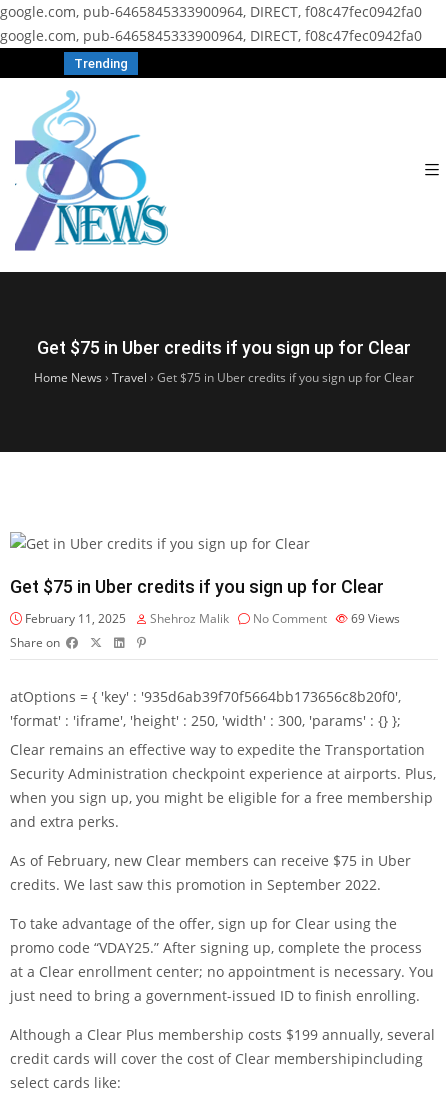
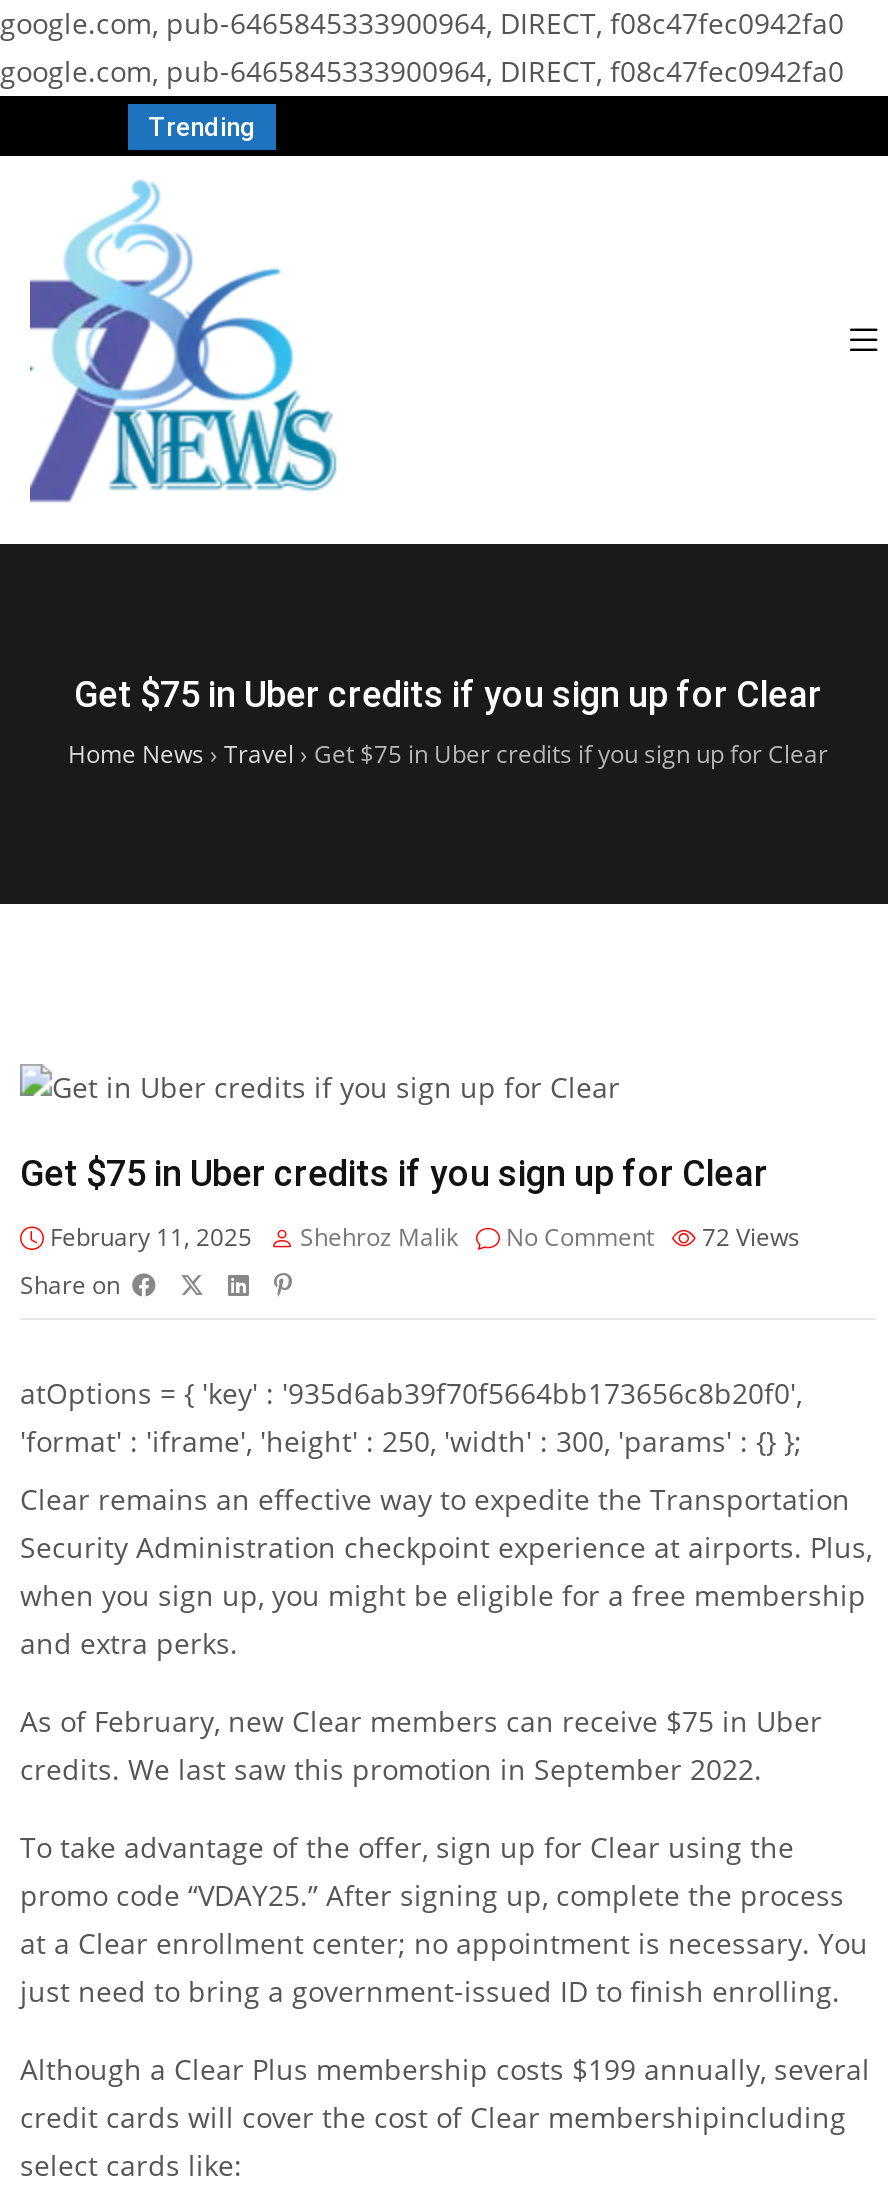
[22,610,400,627] February 11, 2025 Shehroz Malik No Comment 69 Views -> [44,1220,800,1254] February 11, 2025 Shehroz Malik No Comment 72 Views

